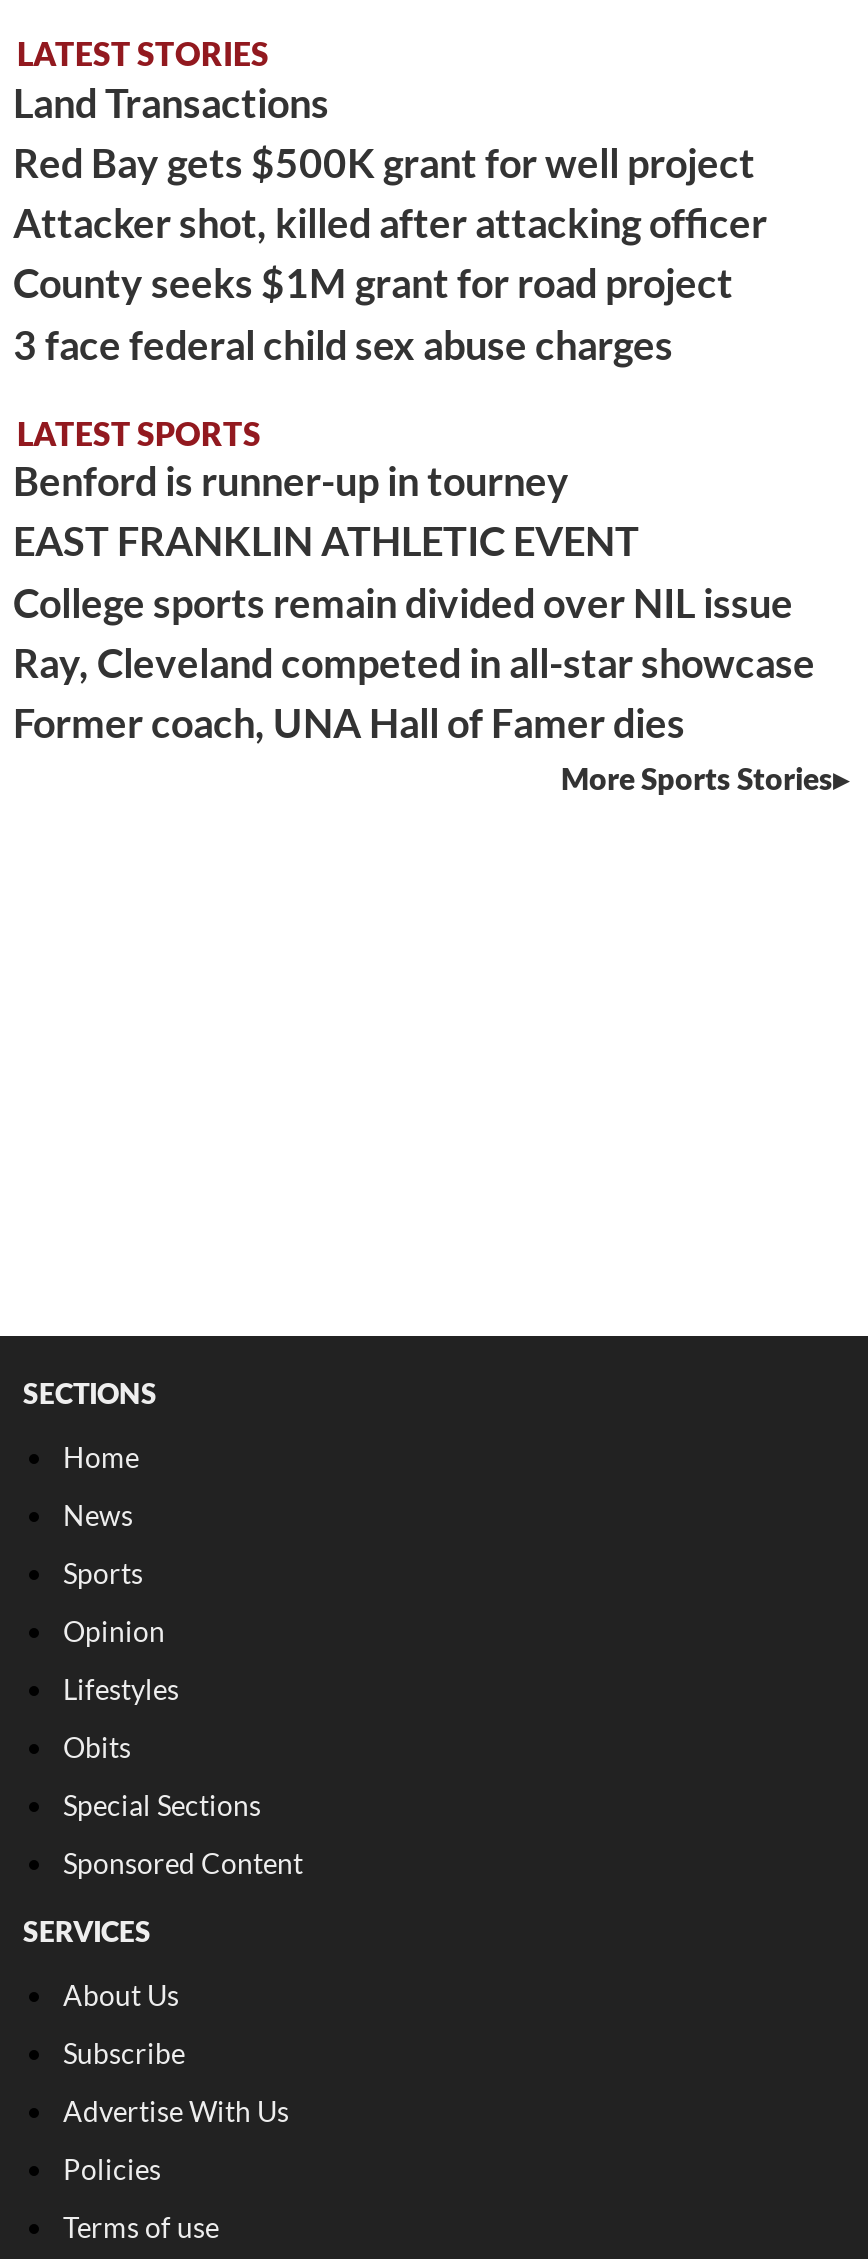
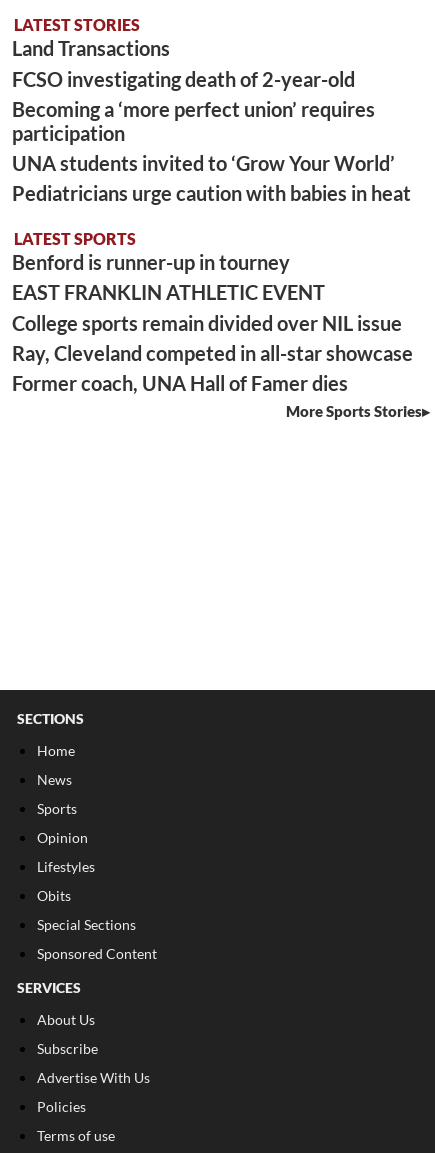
[13,137,767,367] Red Bay gets $500K grant for well project | Attacker shot, killed after attacking officer | County seeks $1M grant for road project | 3 face federal child sex abuse charges -> [12,67,411,205] FCSO investigating death of 2-year-old | Becoming a ‘more perfect union’ requires | participation | UNA students invited to ‘Grow Your World’ | Pediatricians urge caution with babies in heat

